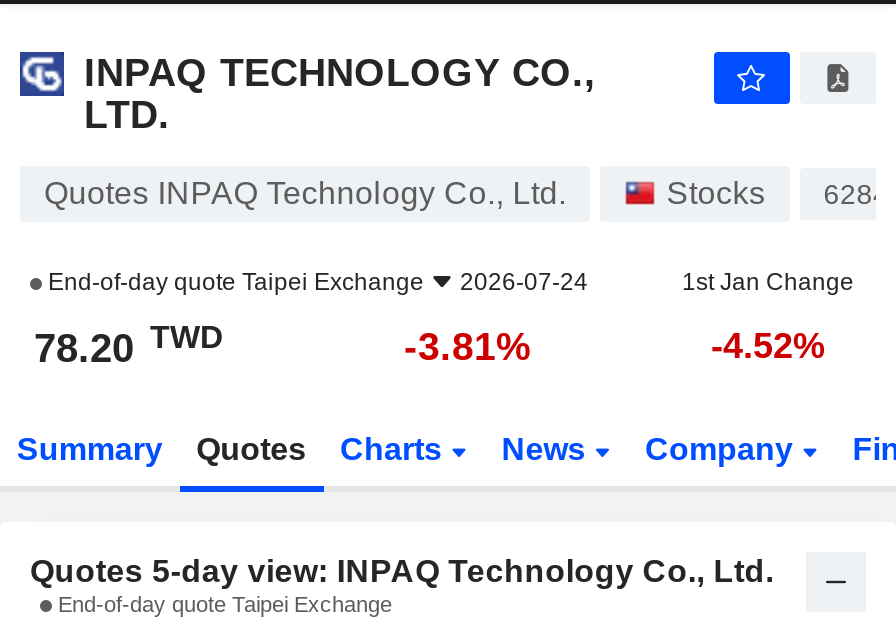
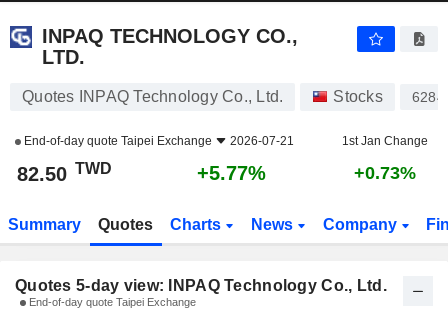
[42,268,588,296] End-of-day quote Taipei Exchange 2026-07-24 -> [21,134,294,148] End-of-day quote Taipei Exchange 2026-07-21
[34,319,224,370] 78.20 TWD -> [17,159,112,185] 82.50 TWD
[404,324,532,368] -3.81% -> [197,162,266,184] +5.77%
[711,326,825,366] -4.52% -> [353,163,415,183] +0.73%

